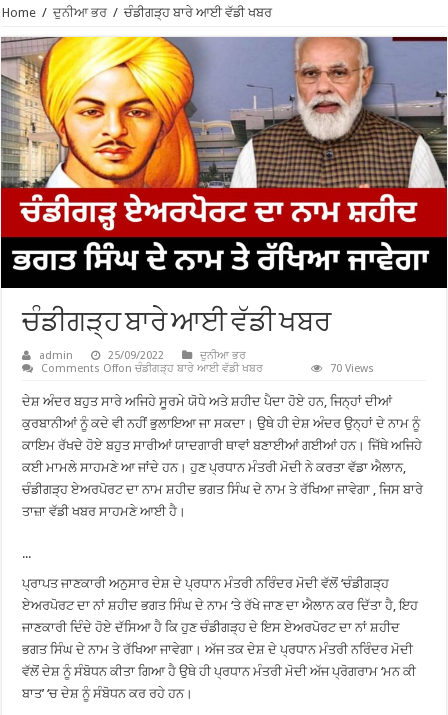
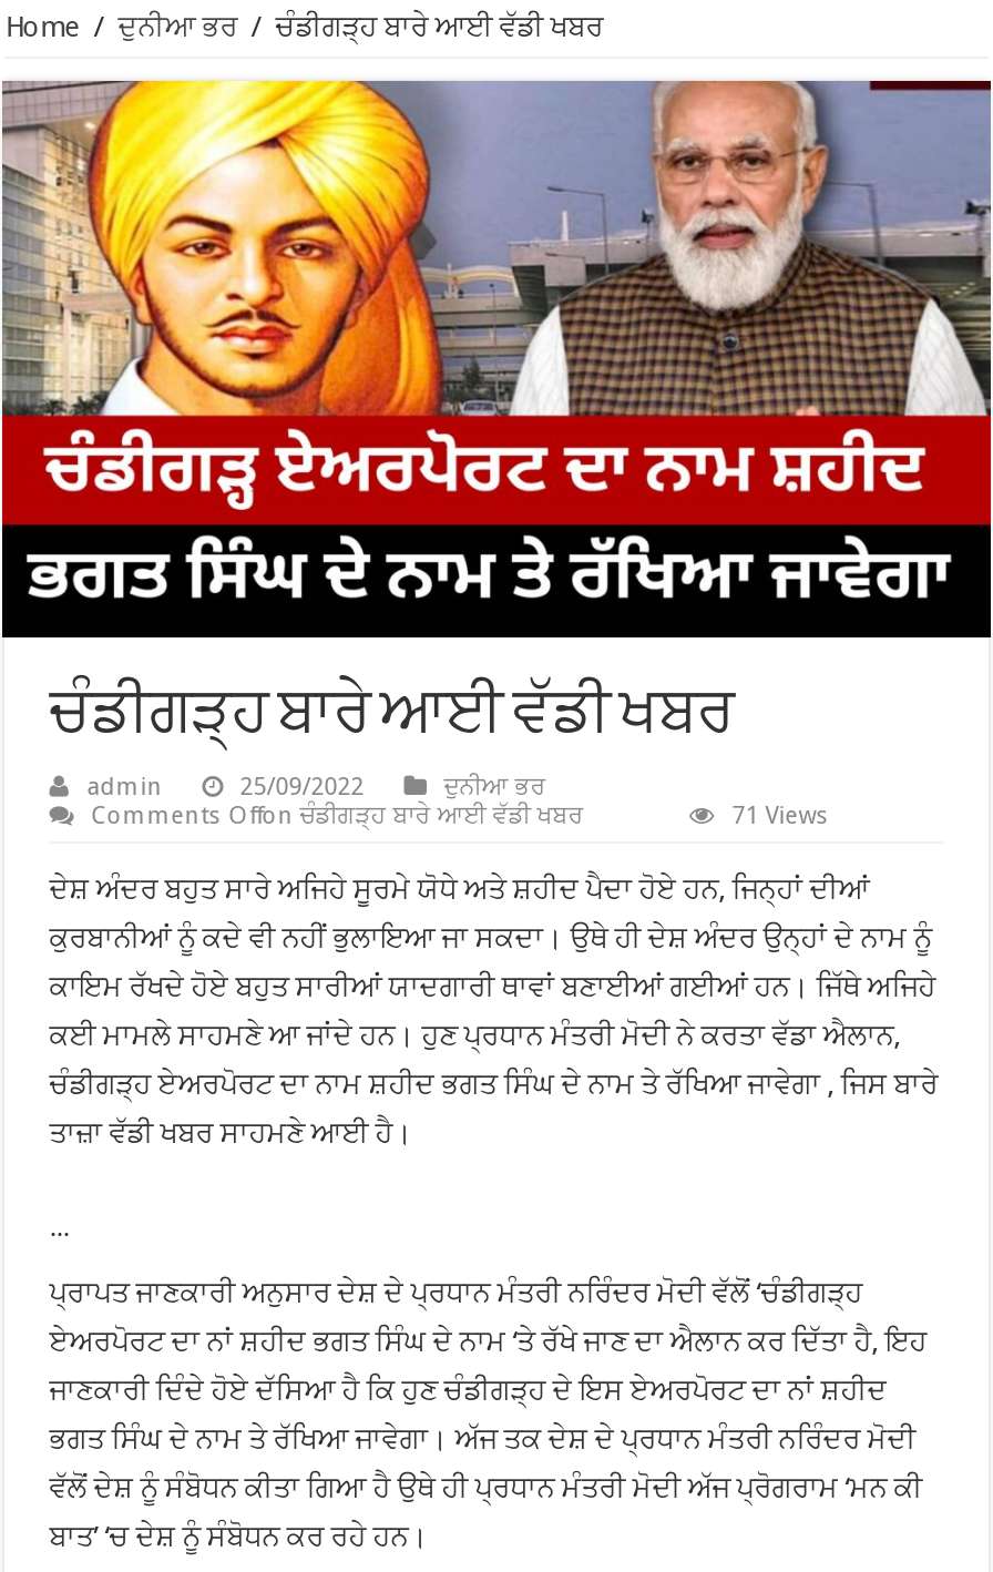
[330,362,374,375] 70 Views -> [732,801,829,829] 71 Views

